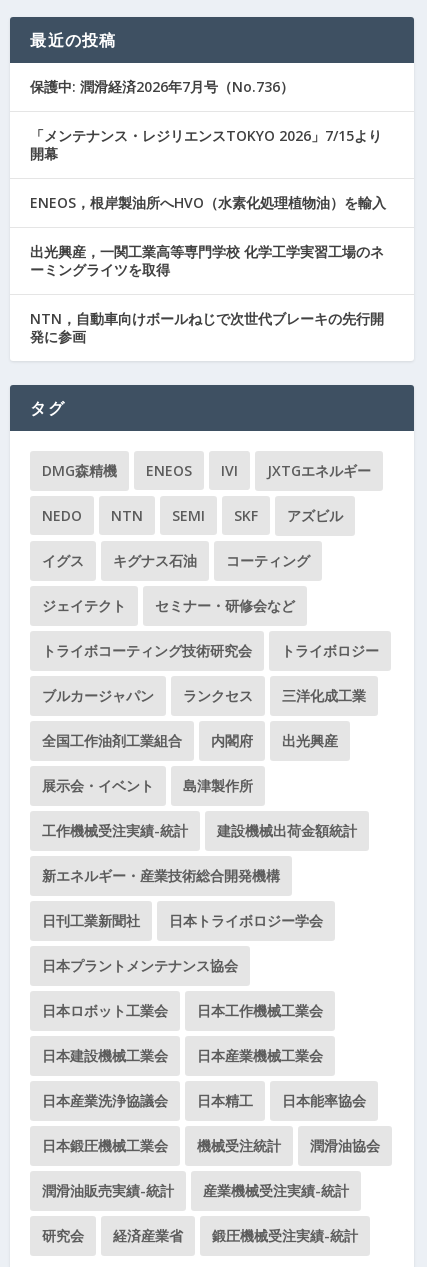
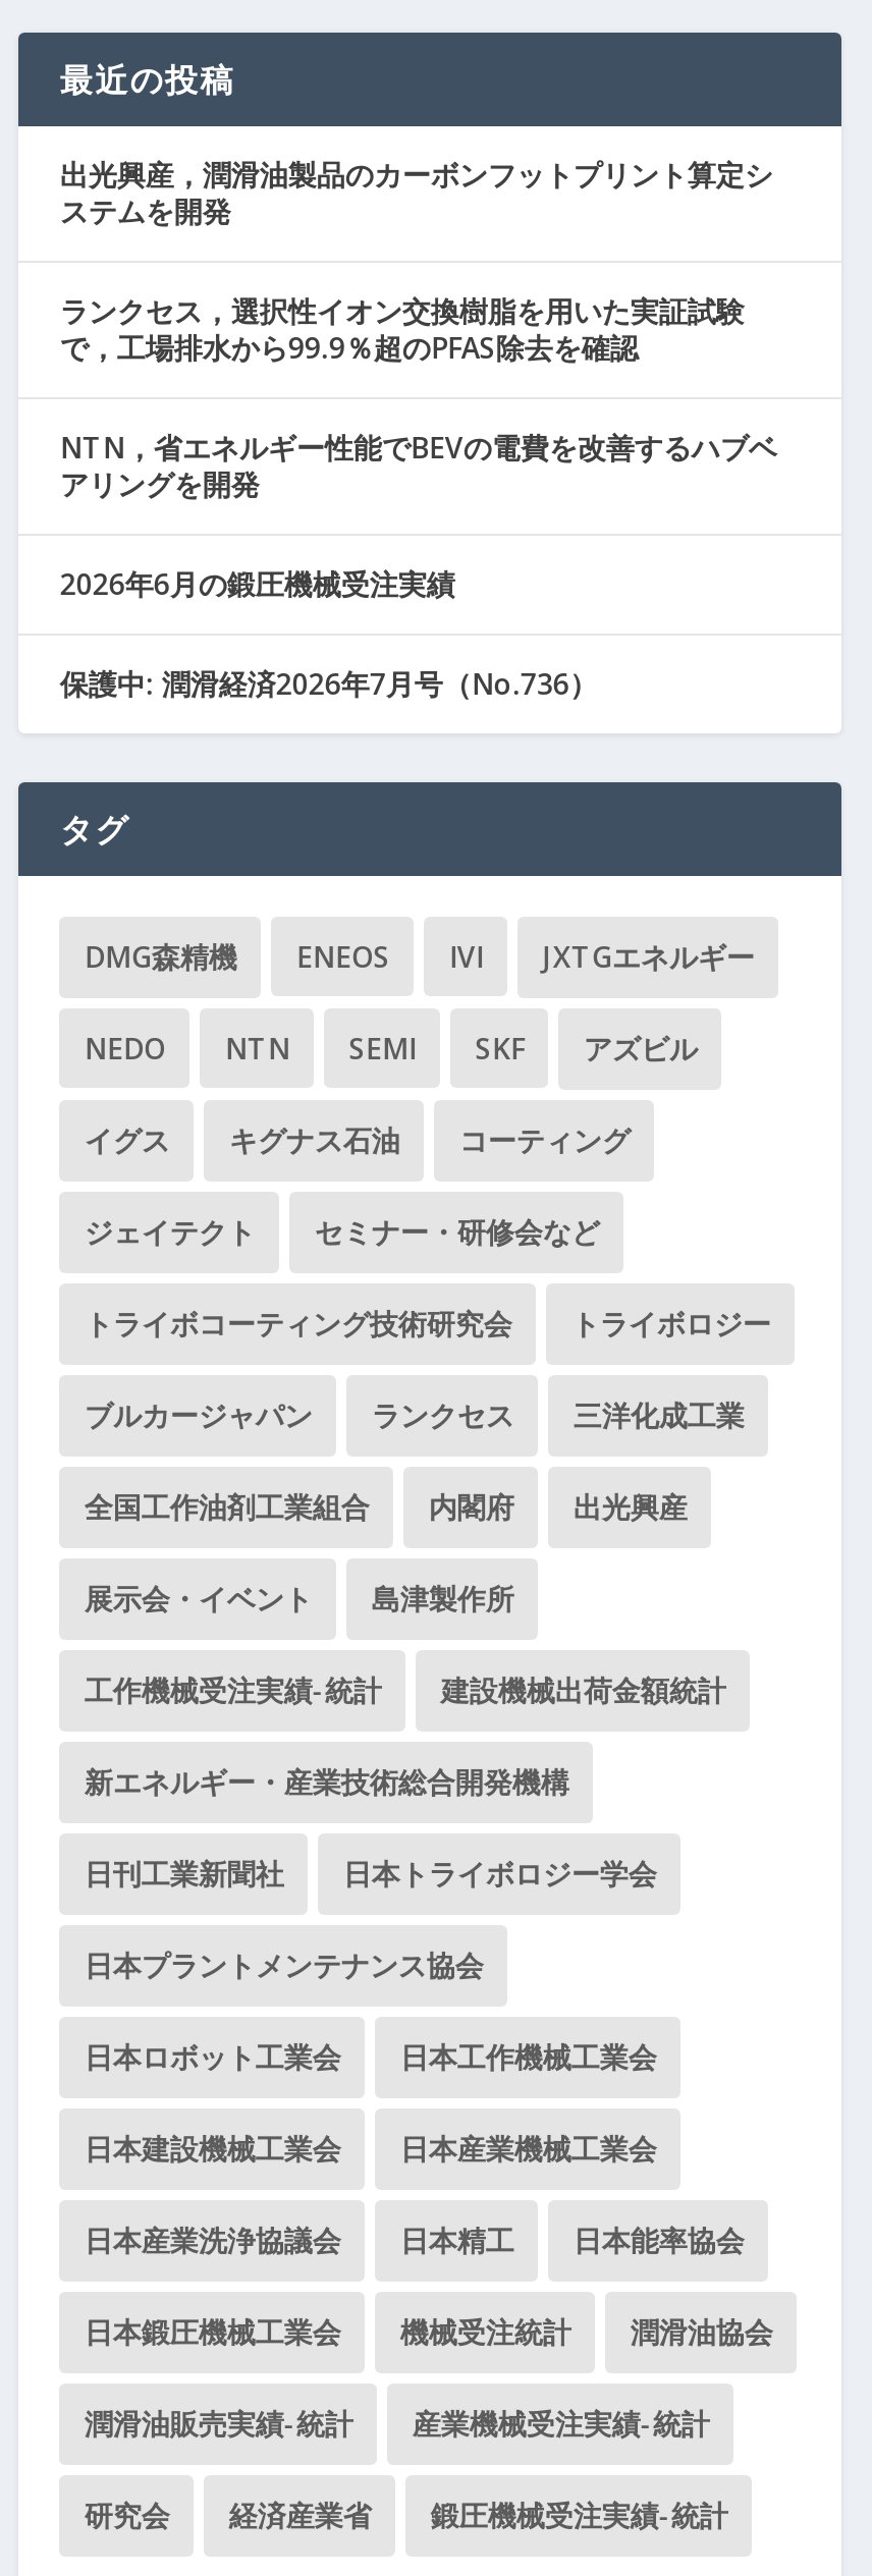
none -> [60,156,777,604] 出光興産，潤滑油製品のカーボンフットプリント算定シ | ステムを開発 | ランクセス，選択性イオン交換樹脂を用いた実証試験 | で，工場排水から99.9％超のPFAS除去を確認 | NTN，省エネルギー性能でBEVの電費を改善するハブベ | アリングを開発 | 2026年6月の鍛圧機械受注実績
moved [30,77,294,96] -> [60,665,598,704]: 保護中: 潤滑経済2026年7月号（No.736）
[30,126,386,346] 「メンテナンス・レジリエンスTOKYO 2026」7/15より | 開幕 | ENEOS，根岸製油所へHVO（水素化処理植物油）を輸入 | 出光興産，一関工業高等専門学校 化学工学実習工場のネ | ーミングライツを取得 | NTN，自動車向けボールねじで次世代ブレーキの先行開 | 発に参画 -> none

